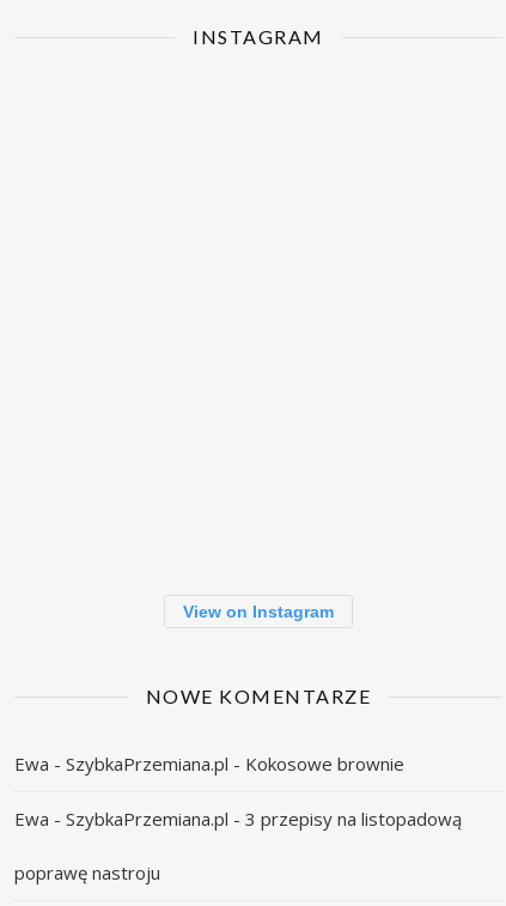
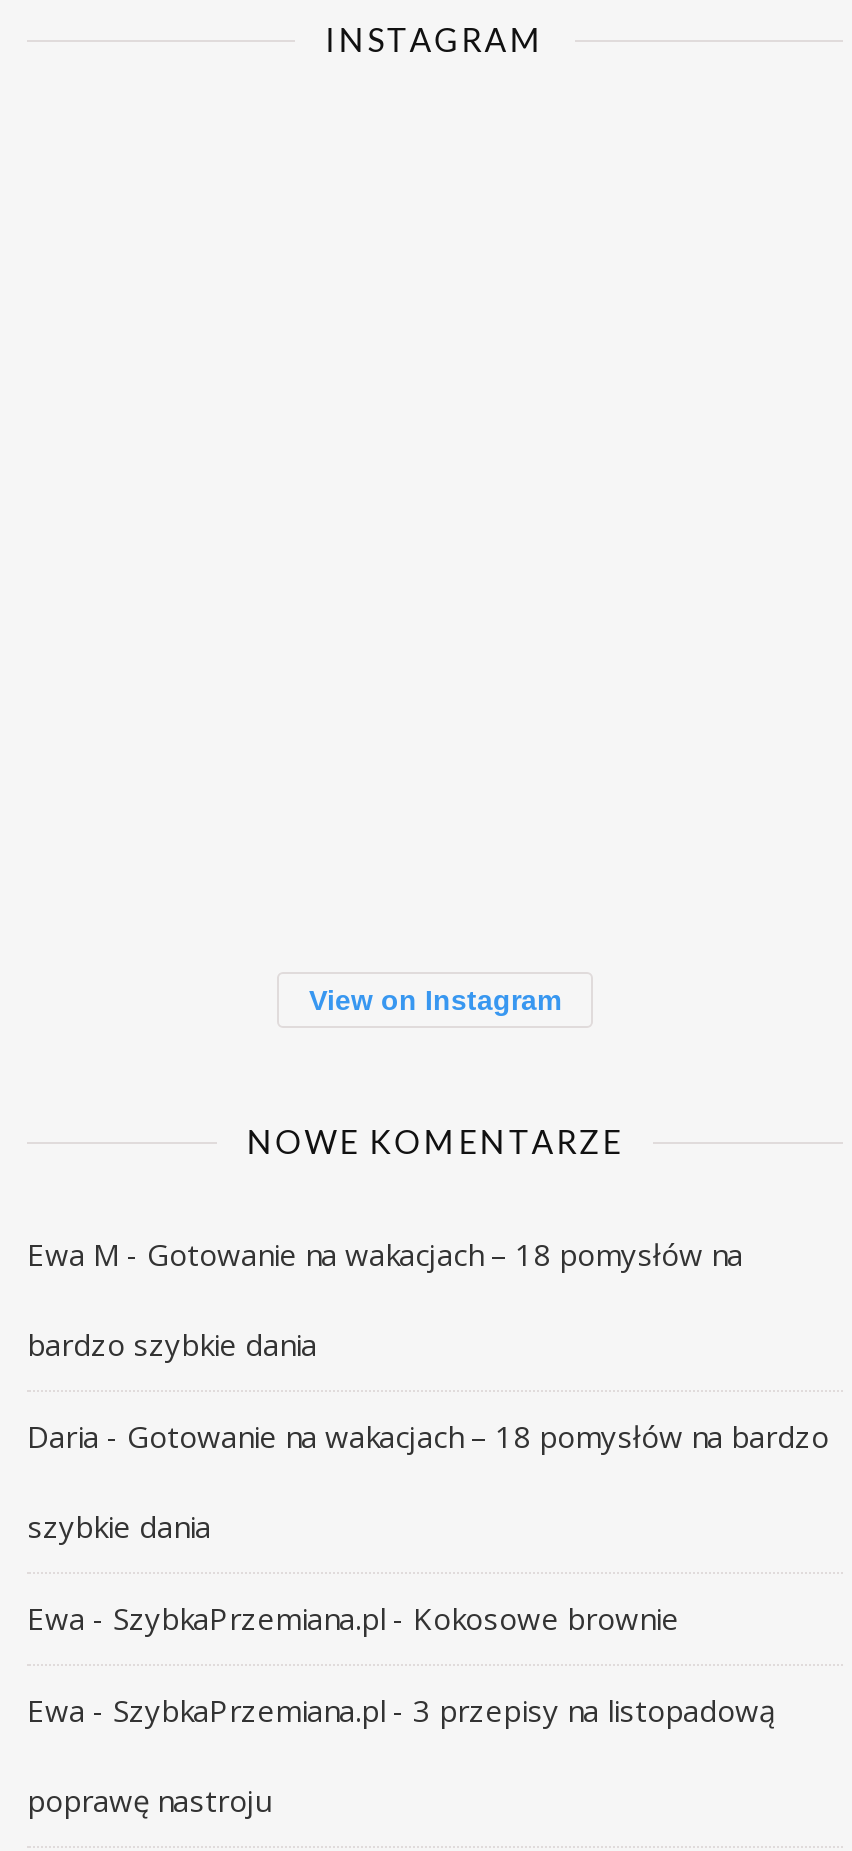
none -> [27,1234,829,1546] Ewa M - Gotowanie na wakacjach – 18 pomysłów na | bardzo szybkie dania | Daria - Gotowanie na wakacjach – 18 pomysłów na bardzo | szybkie dania

